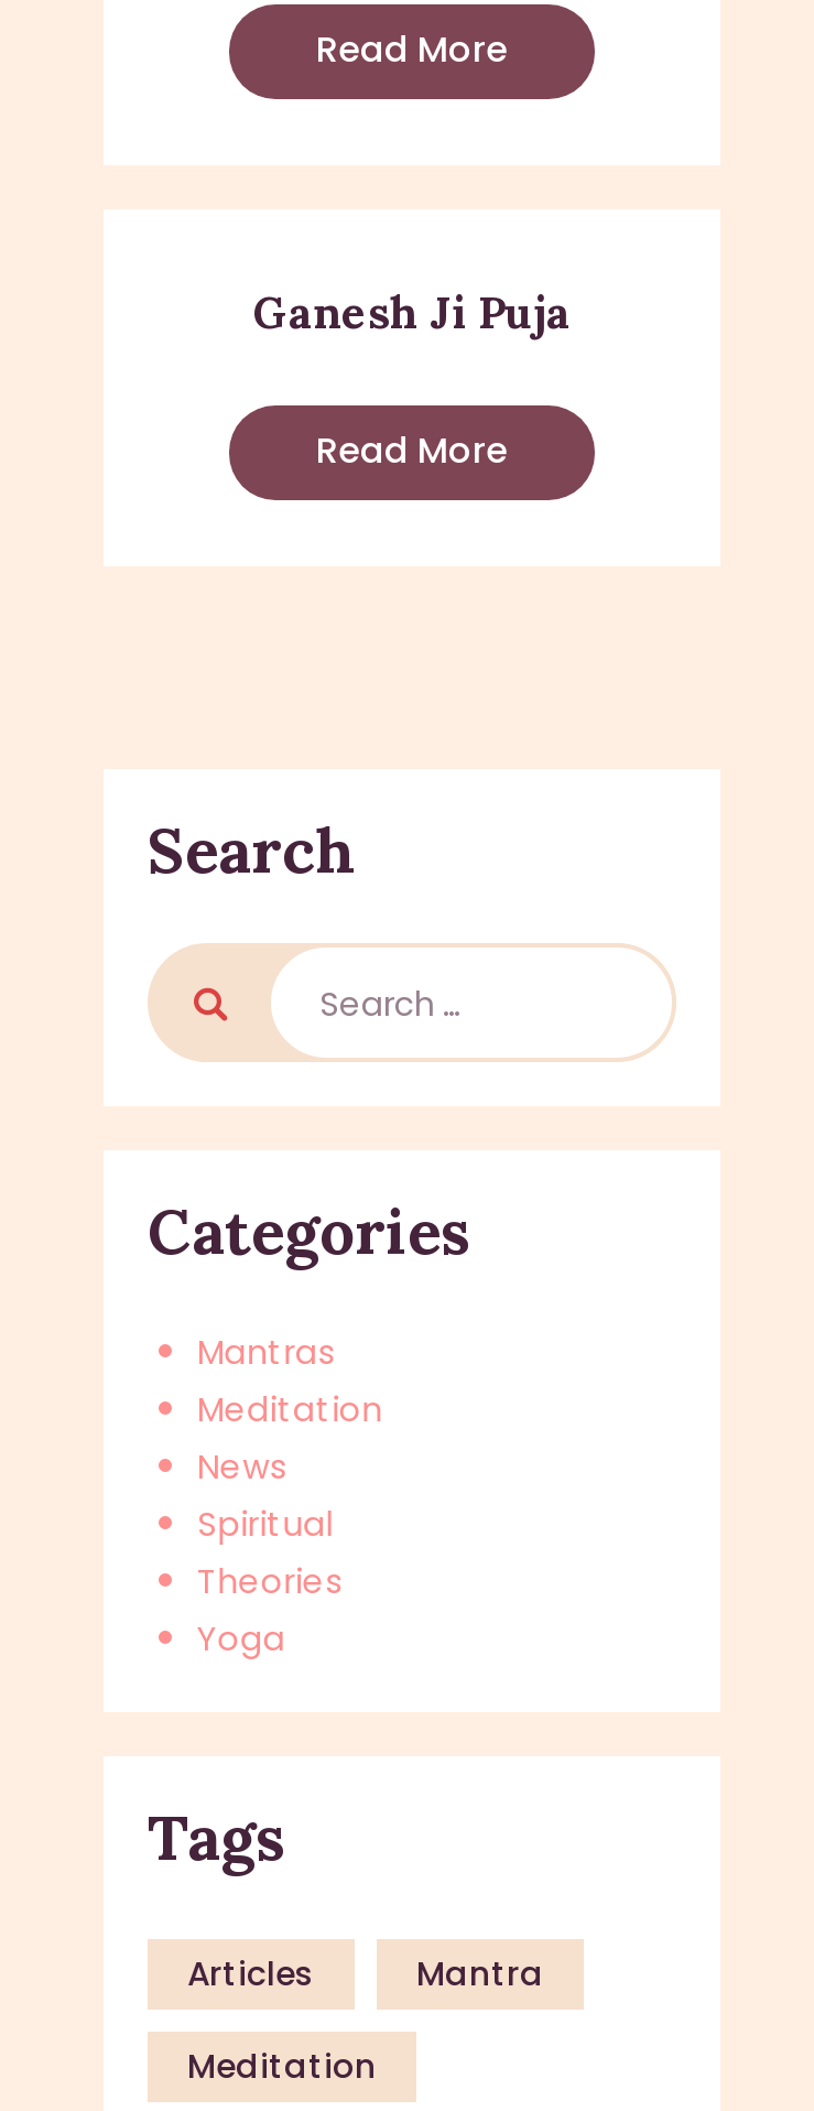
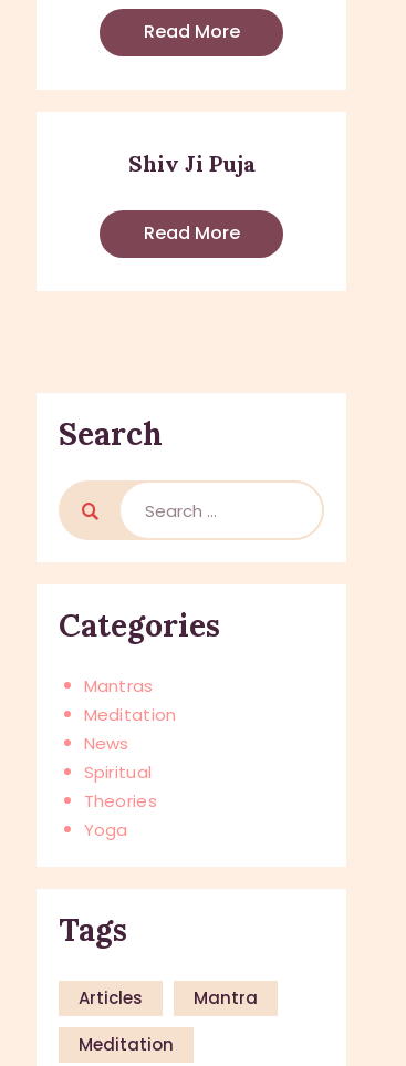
[253,283,571,338] Ganesh Ji Puja -> [128,149,255,177] Shiv Ji Puja

